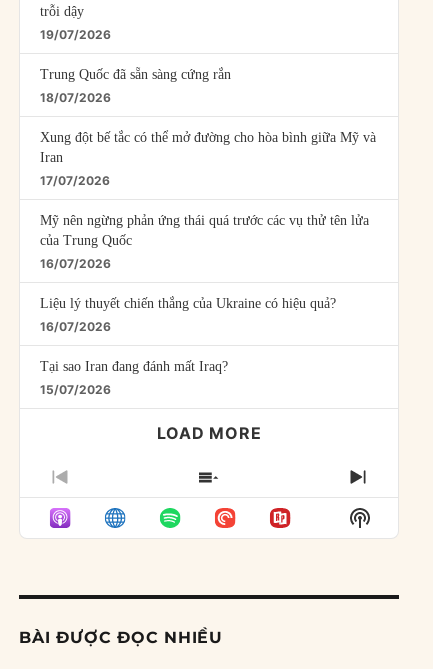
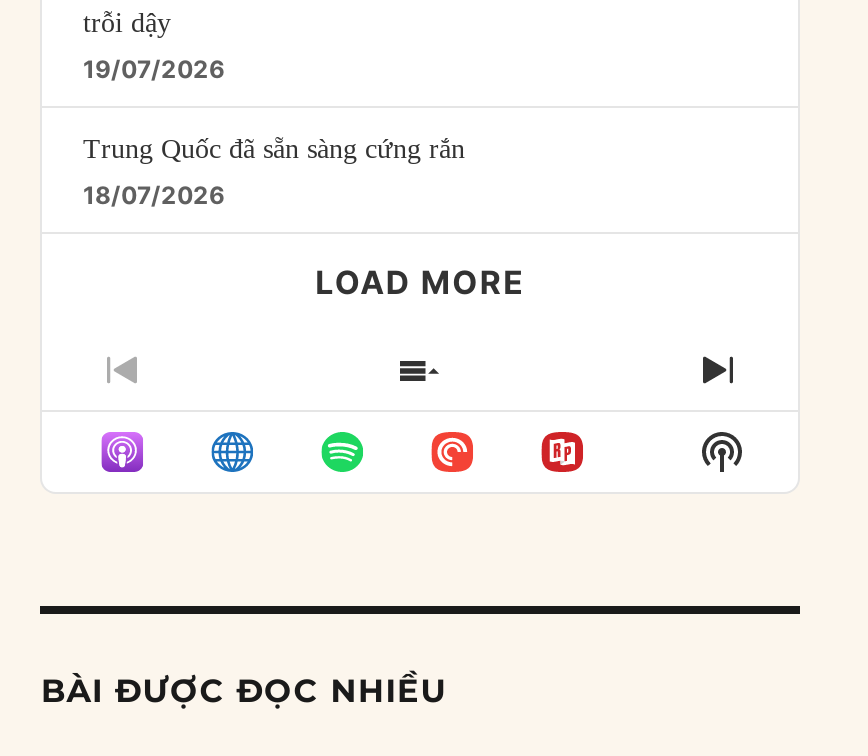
[40,130,376,397] Xung đột bế tắc có thể mở đường cho hòa bình giữa Mỹ và | Iran | 17/07/2026 | Mỹ nên ngừng phản ứng thái quá trước các vụ thử tên lửa | của Trung Quốc | 16/07/2026 | Liệu lý thuyết chiến thắng của Ukraine có hiệu quả? | 16/07/2026 | Tại sao Iran đang đánh mất Iraq? | 15/07/2026 -> none

